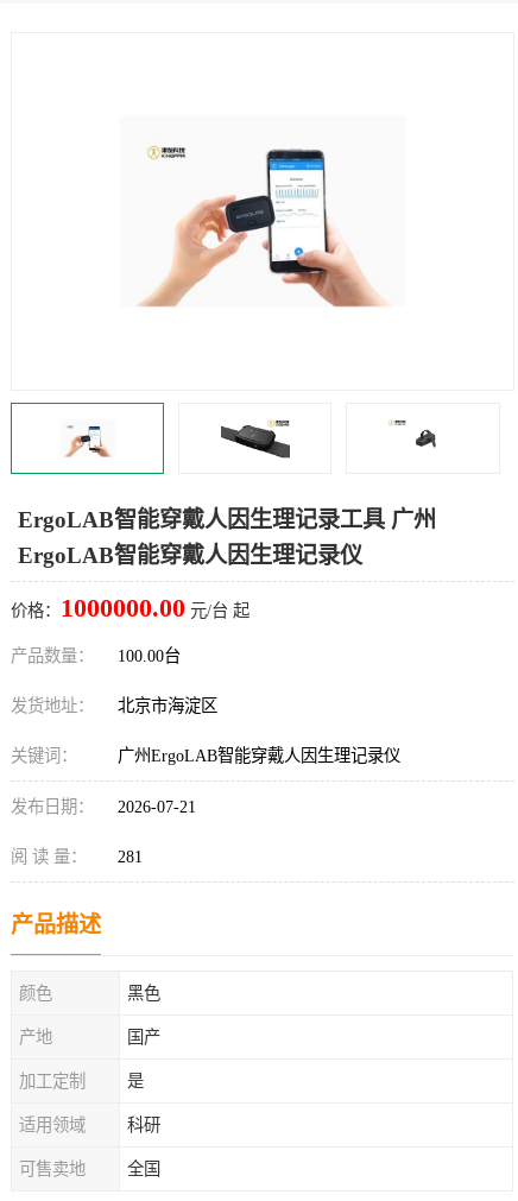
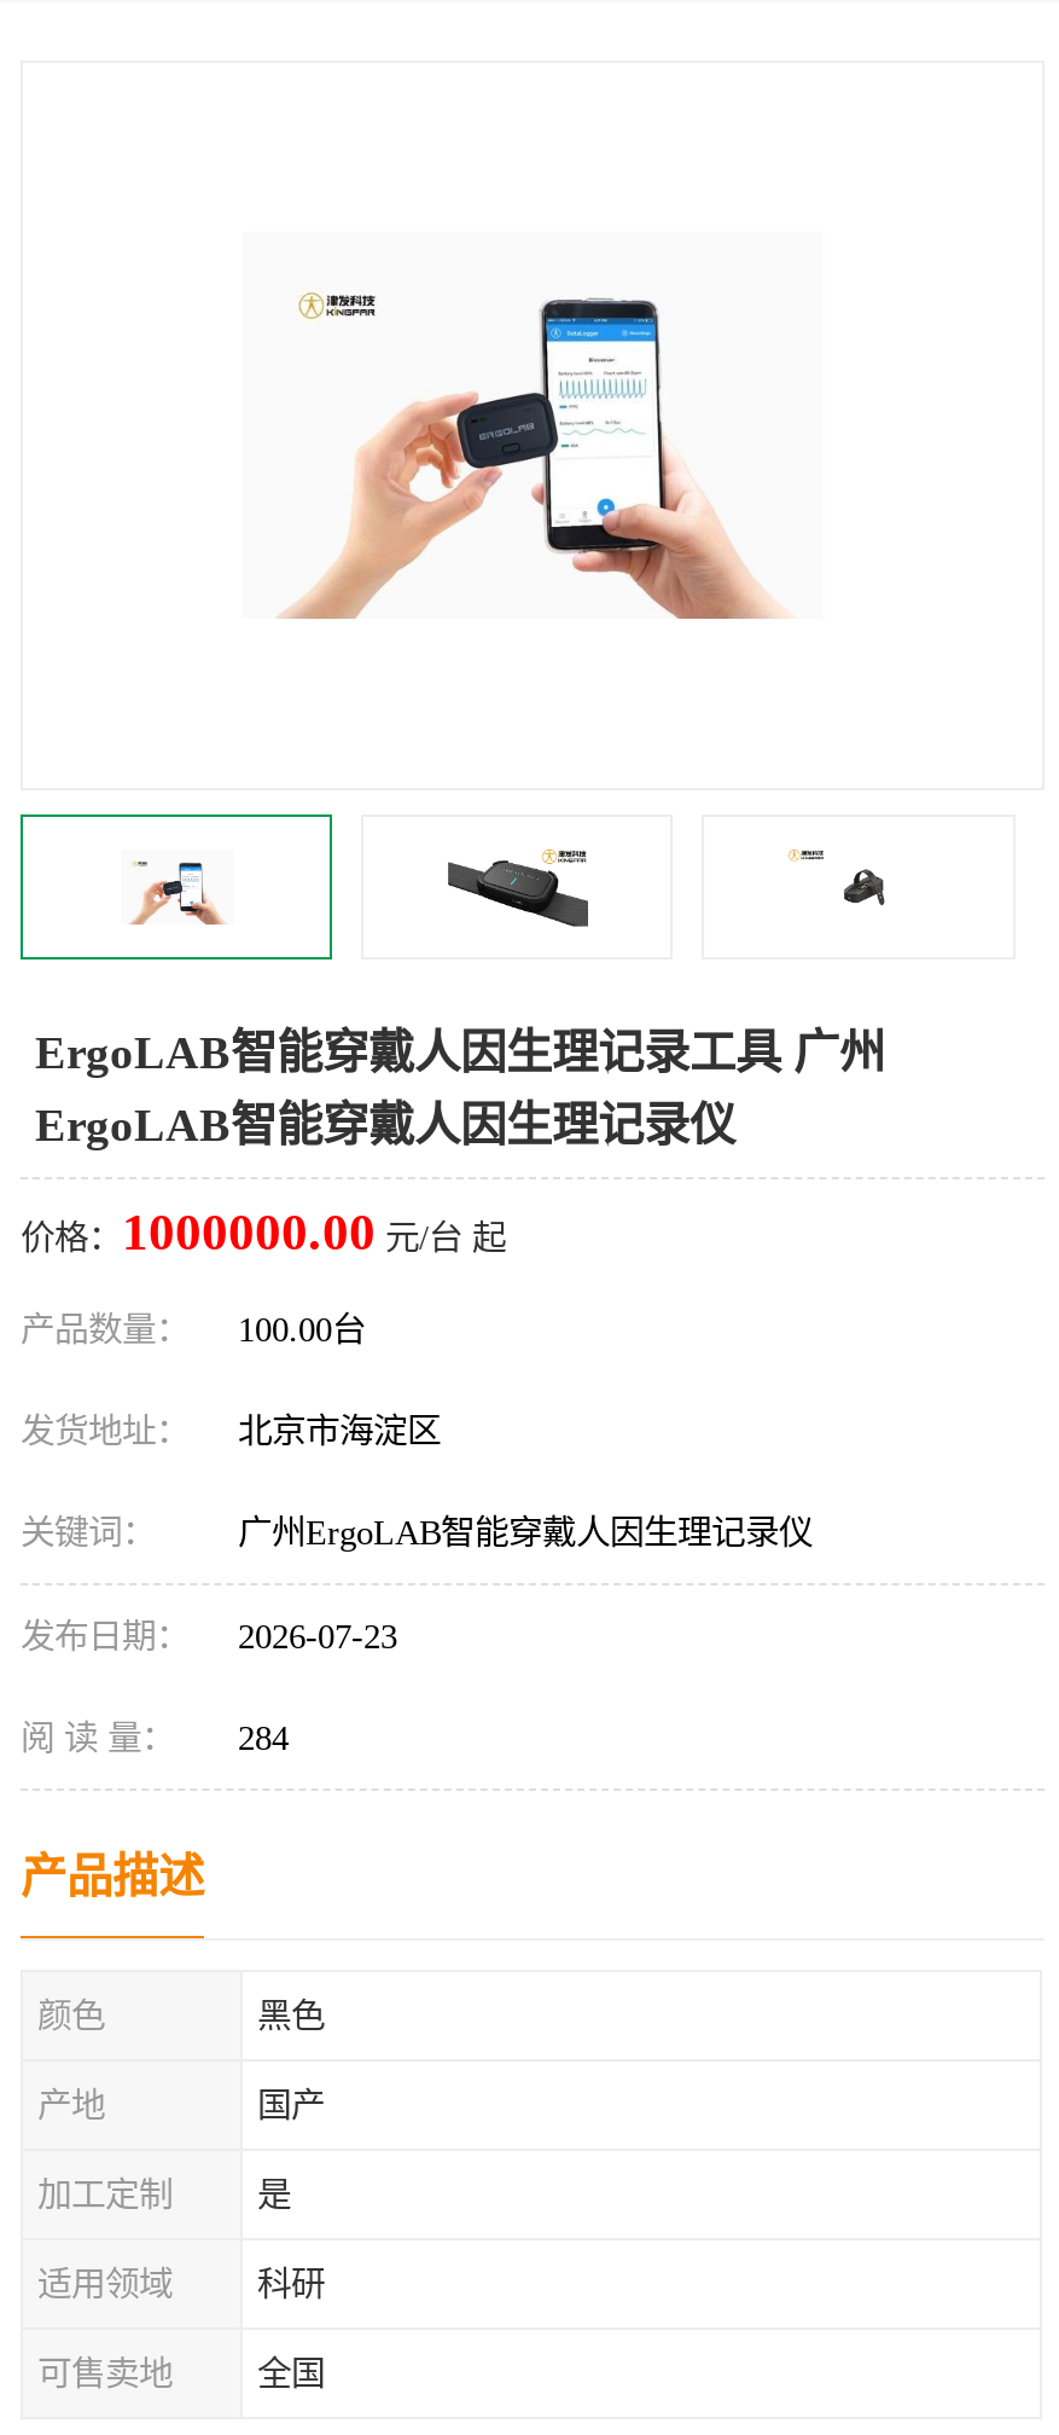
[11,797,196,816] 发布日期： 2026-07-21 -> [21,1617,397,1656] 发布日期： 2026-07-23
[11,847,143,866] 阅 读 量： 281 -> [21,1718,289,1757] 阅 读 量： 284

